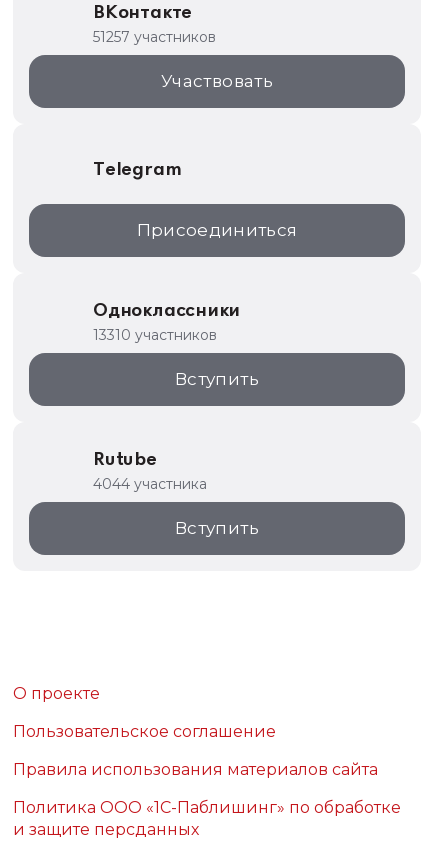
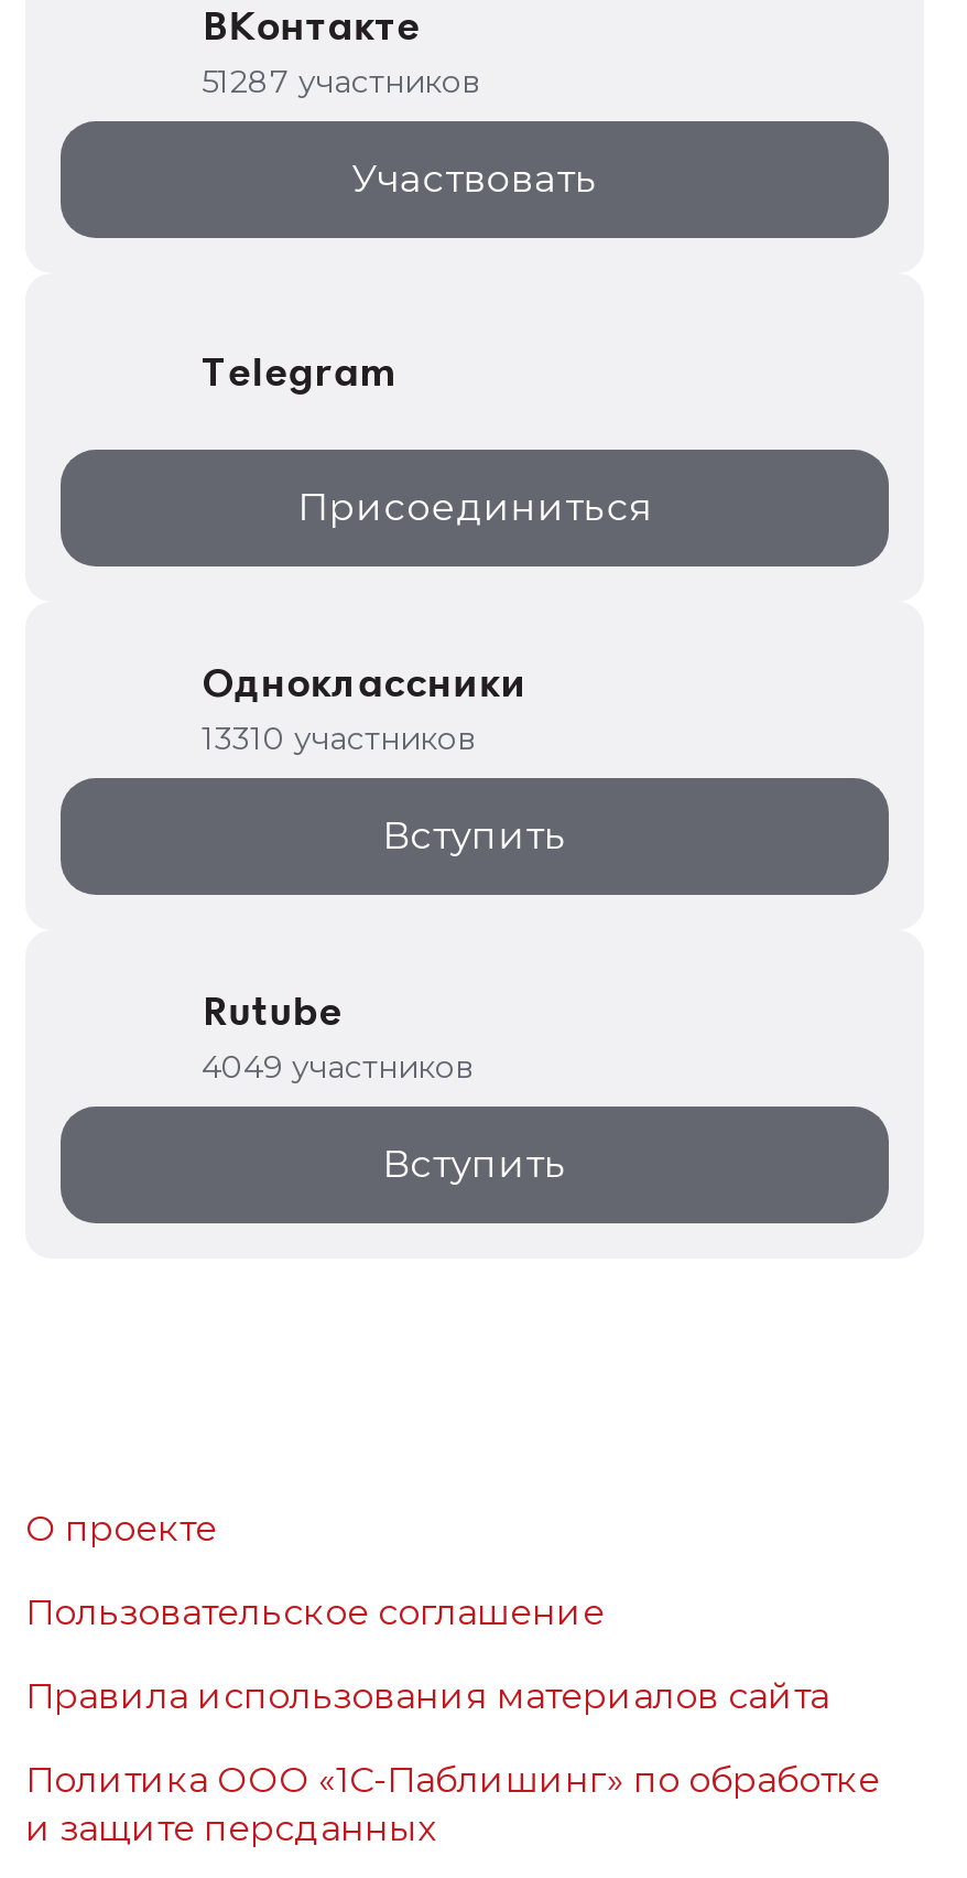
[93,28,216,46] 51257 участников -> [202,62,479,101] 51287 участников
[93,475,207,493] 4044 участника -> [202,1047,472,1087] 4049 участников

